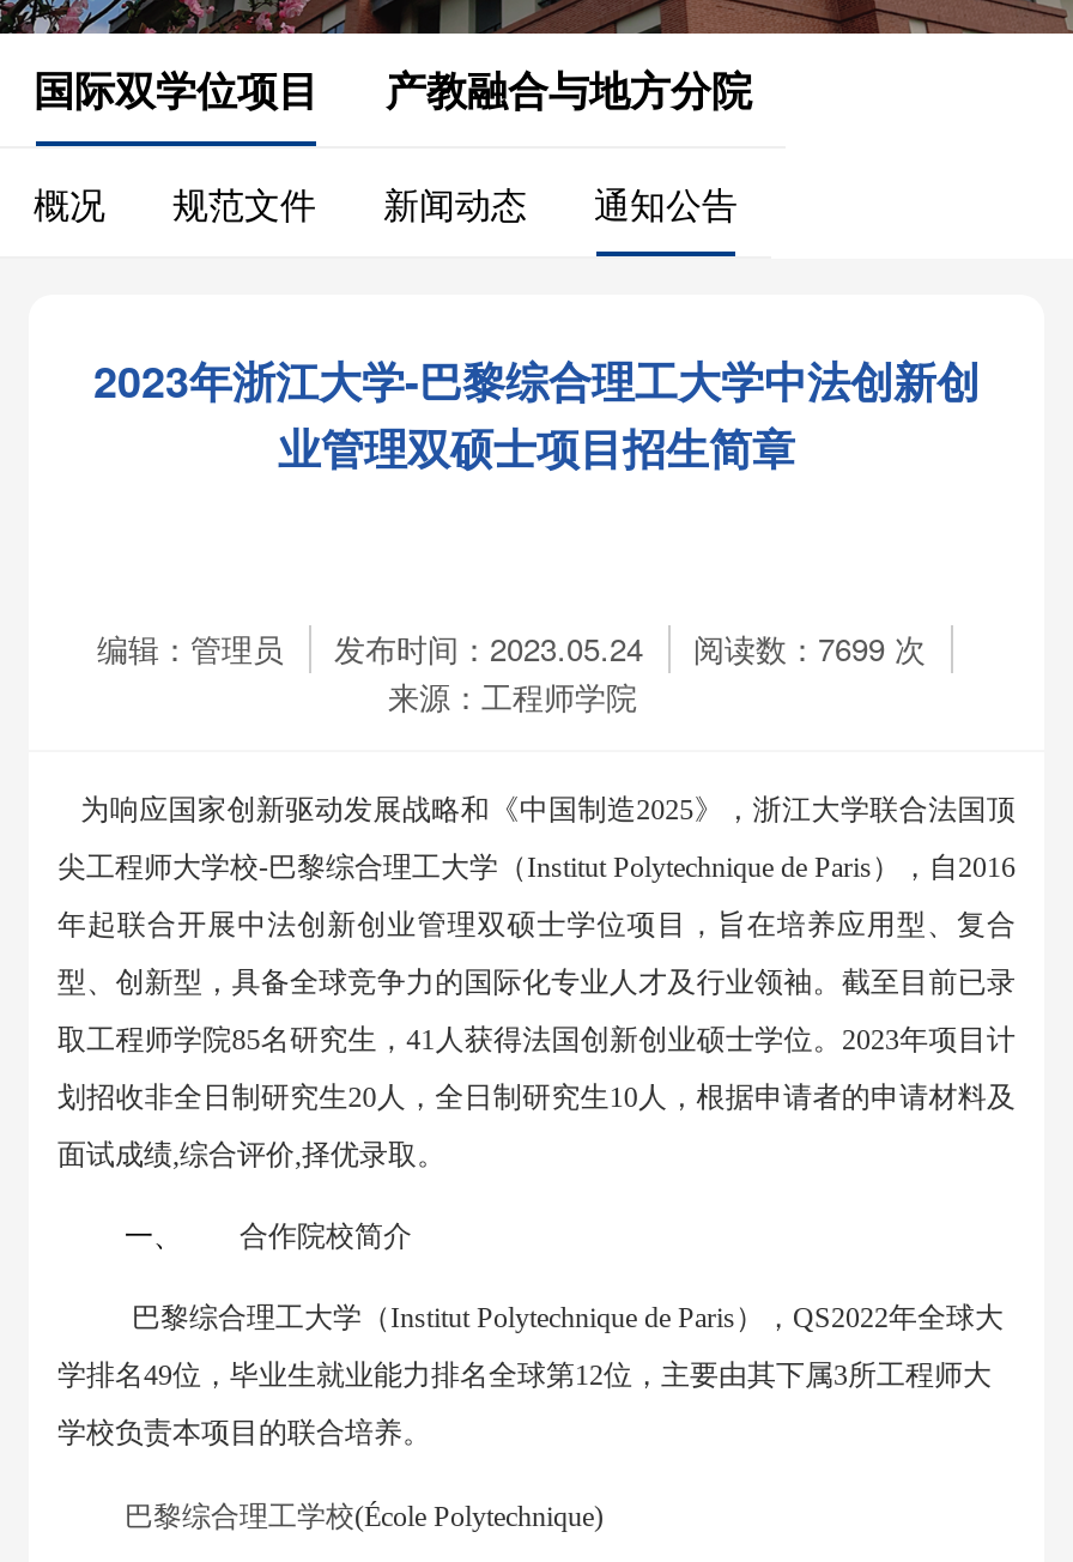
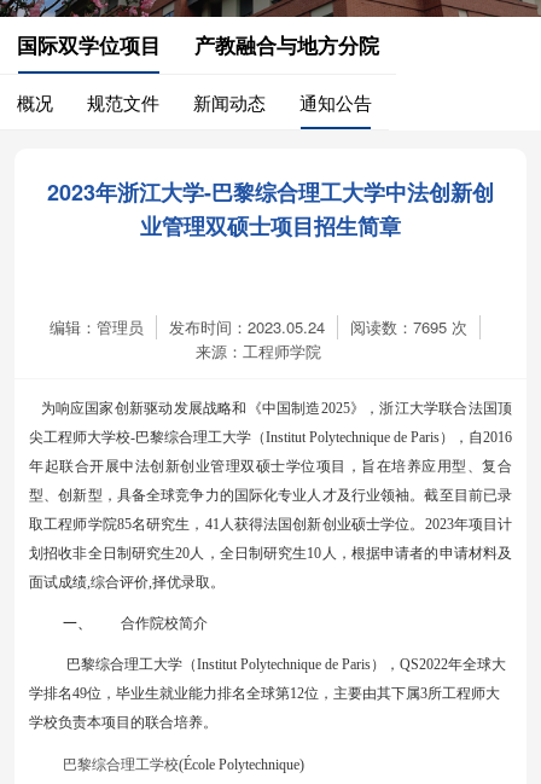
[97,626,926,671] 编辑：管理员 发布时间：2023.05.24 阅读数：7699次 -> [49,315,467,338] 编辑：管理员 发布时间：2023.05.24 阅读数：7695次

